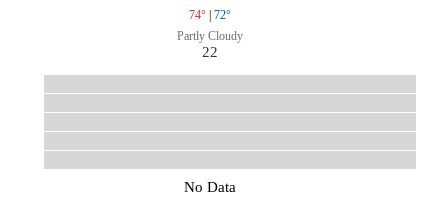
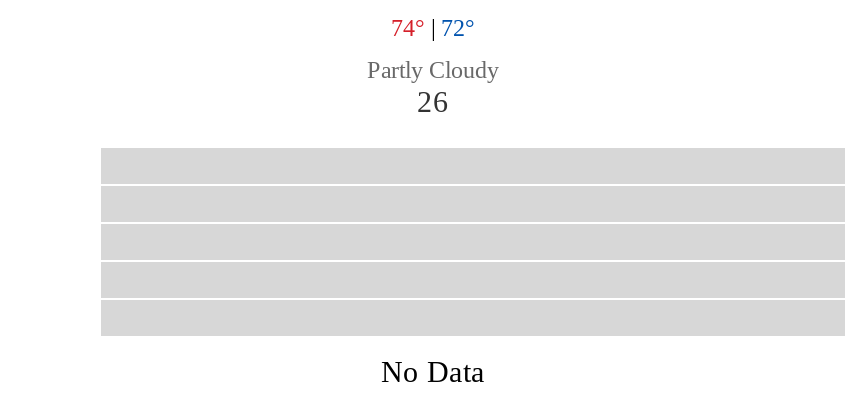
[202,44,218,60] 22 -> [417,85,449,117] 26

